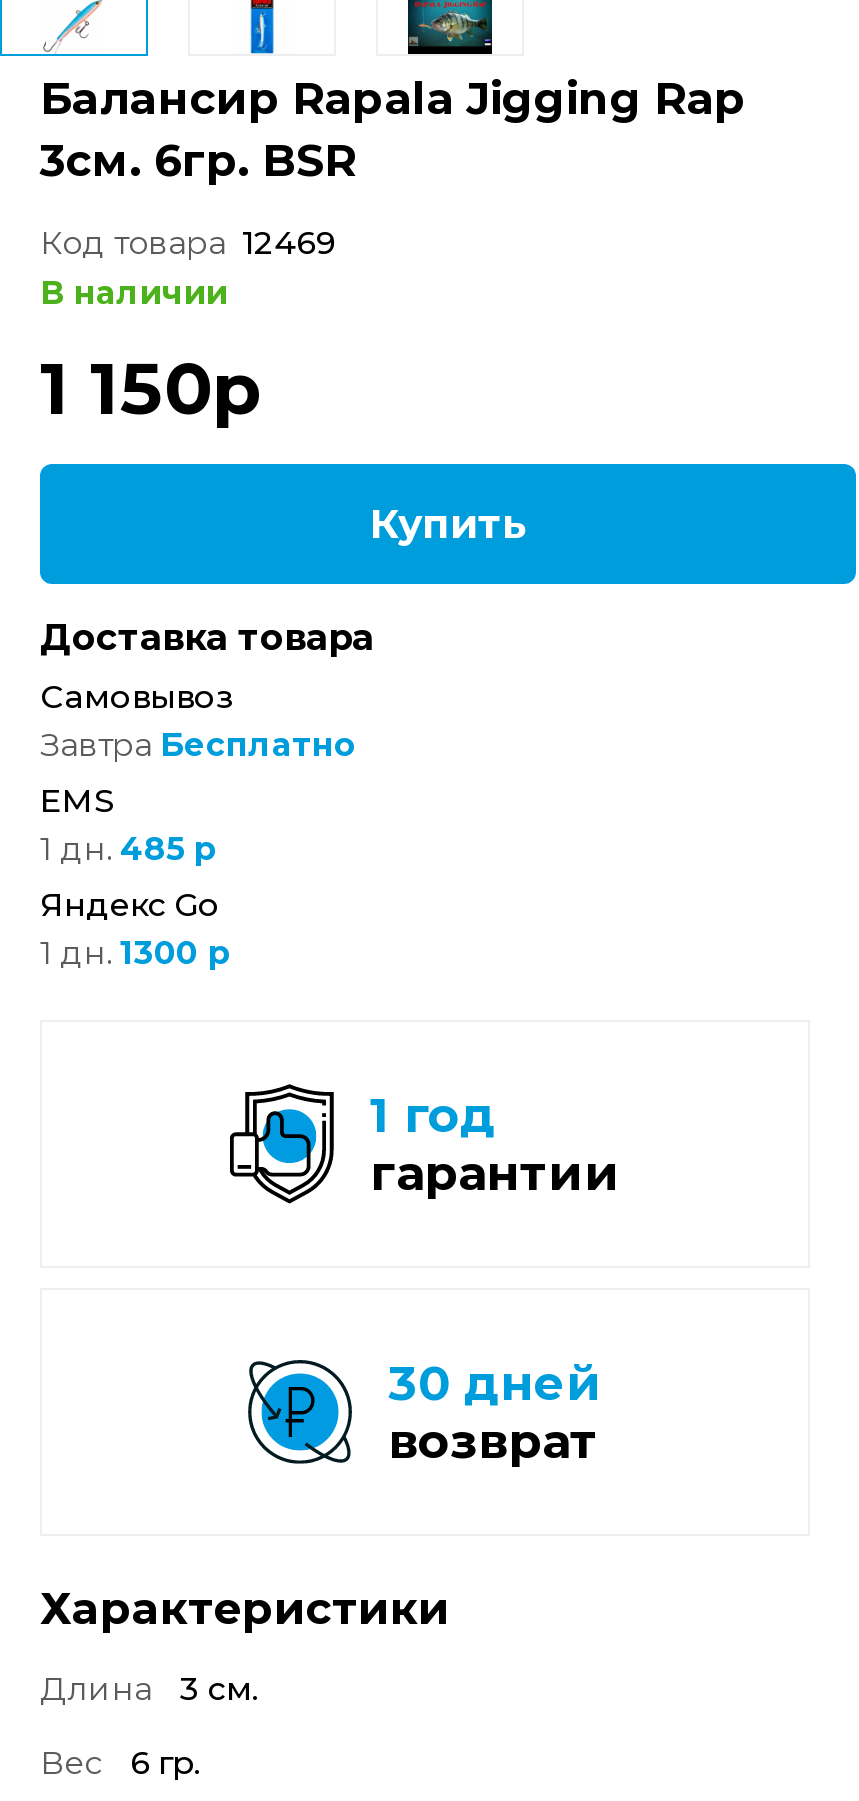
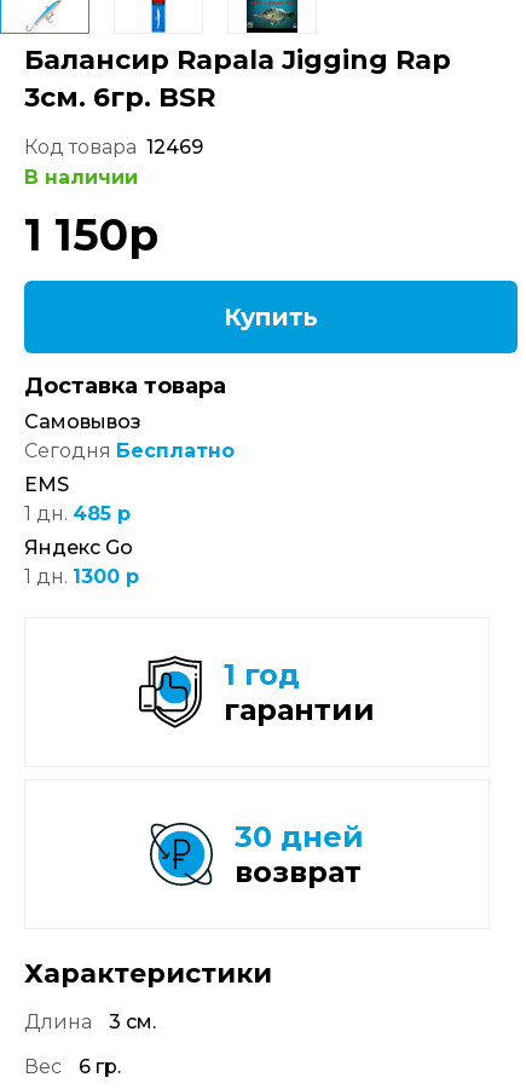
[40,726,356,764] Завтра Бесплатно -> [24,439,235,462] Сегодня Бесплатно

